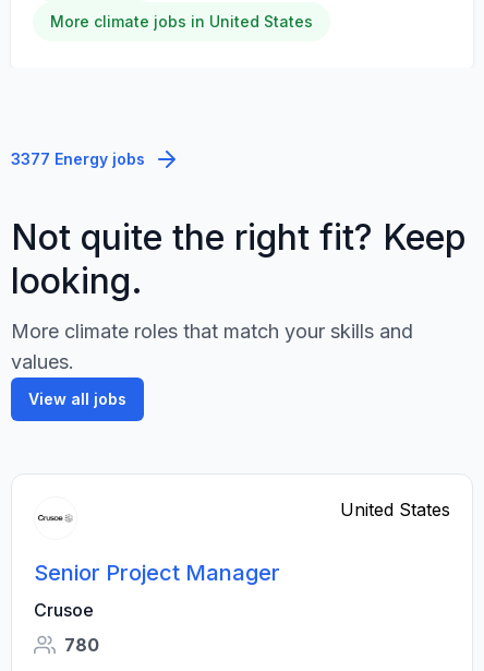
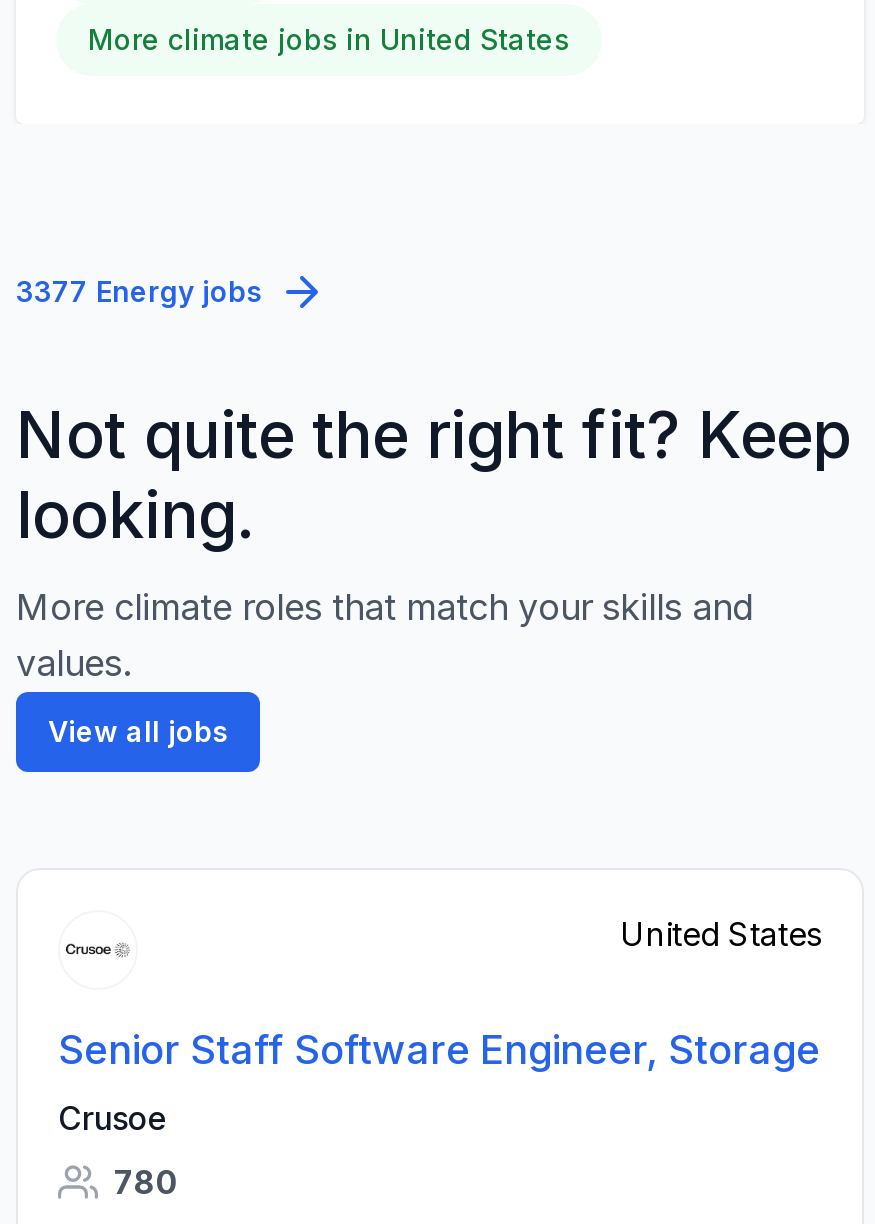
[34,560,280,586] Senior Project Manager -> [58,1026,820,1074] Senior Staff Software Engineer, Storage

